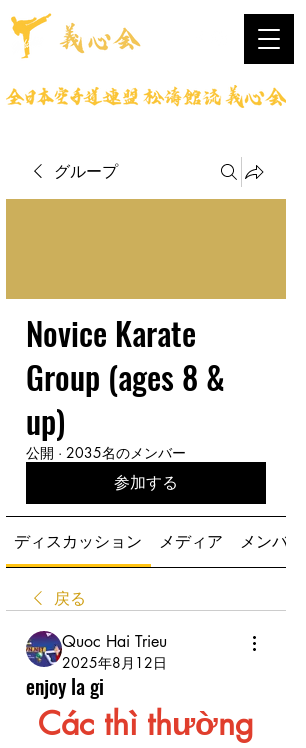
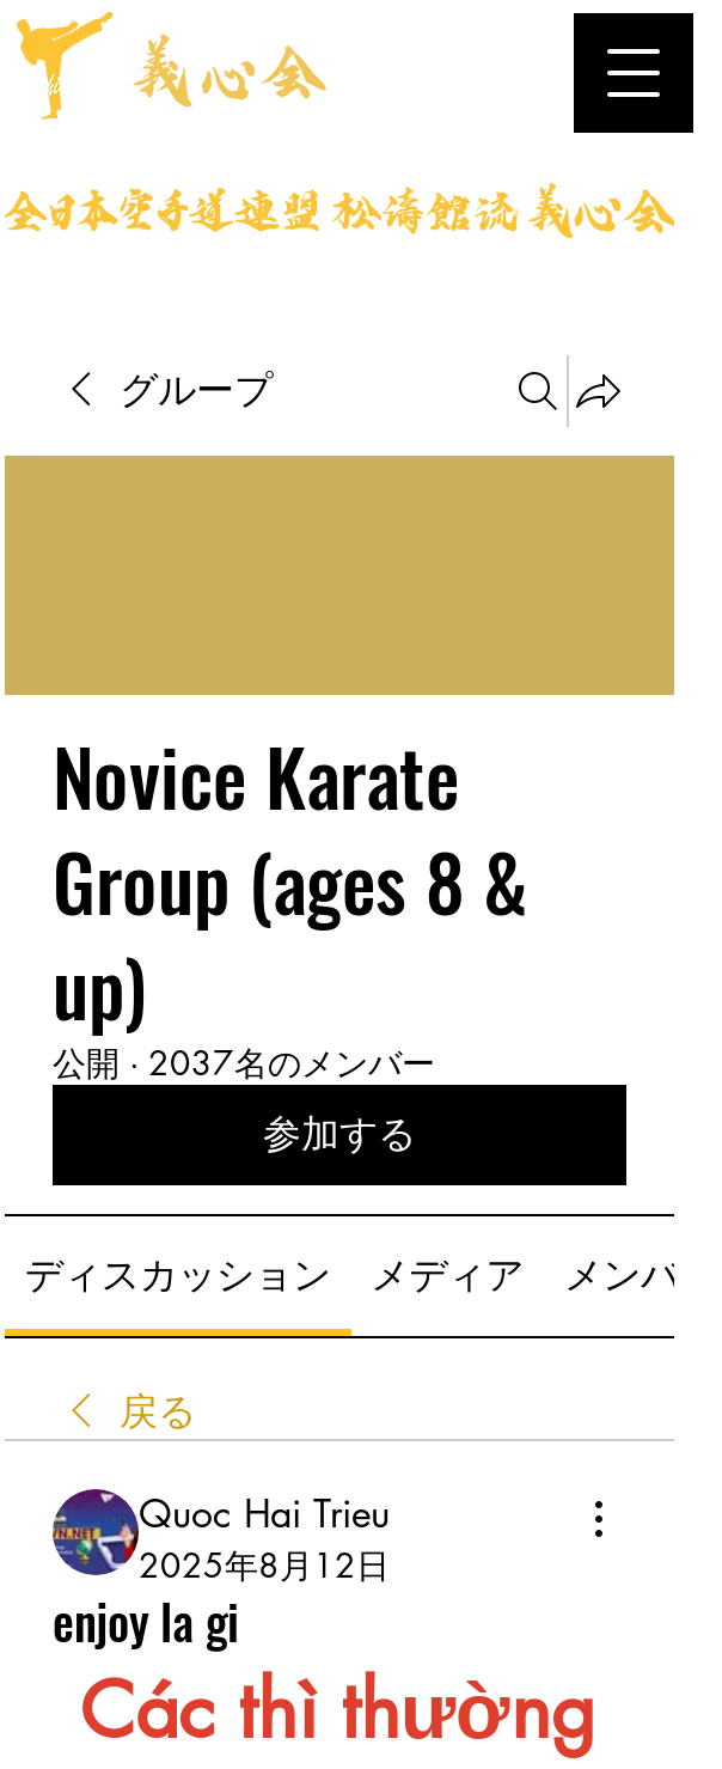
[26,443,186,462] 公開 · 2035名のメンバー -> [53,1039,435,1085] 公開 · 2037名のメンバー

